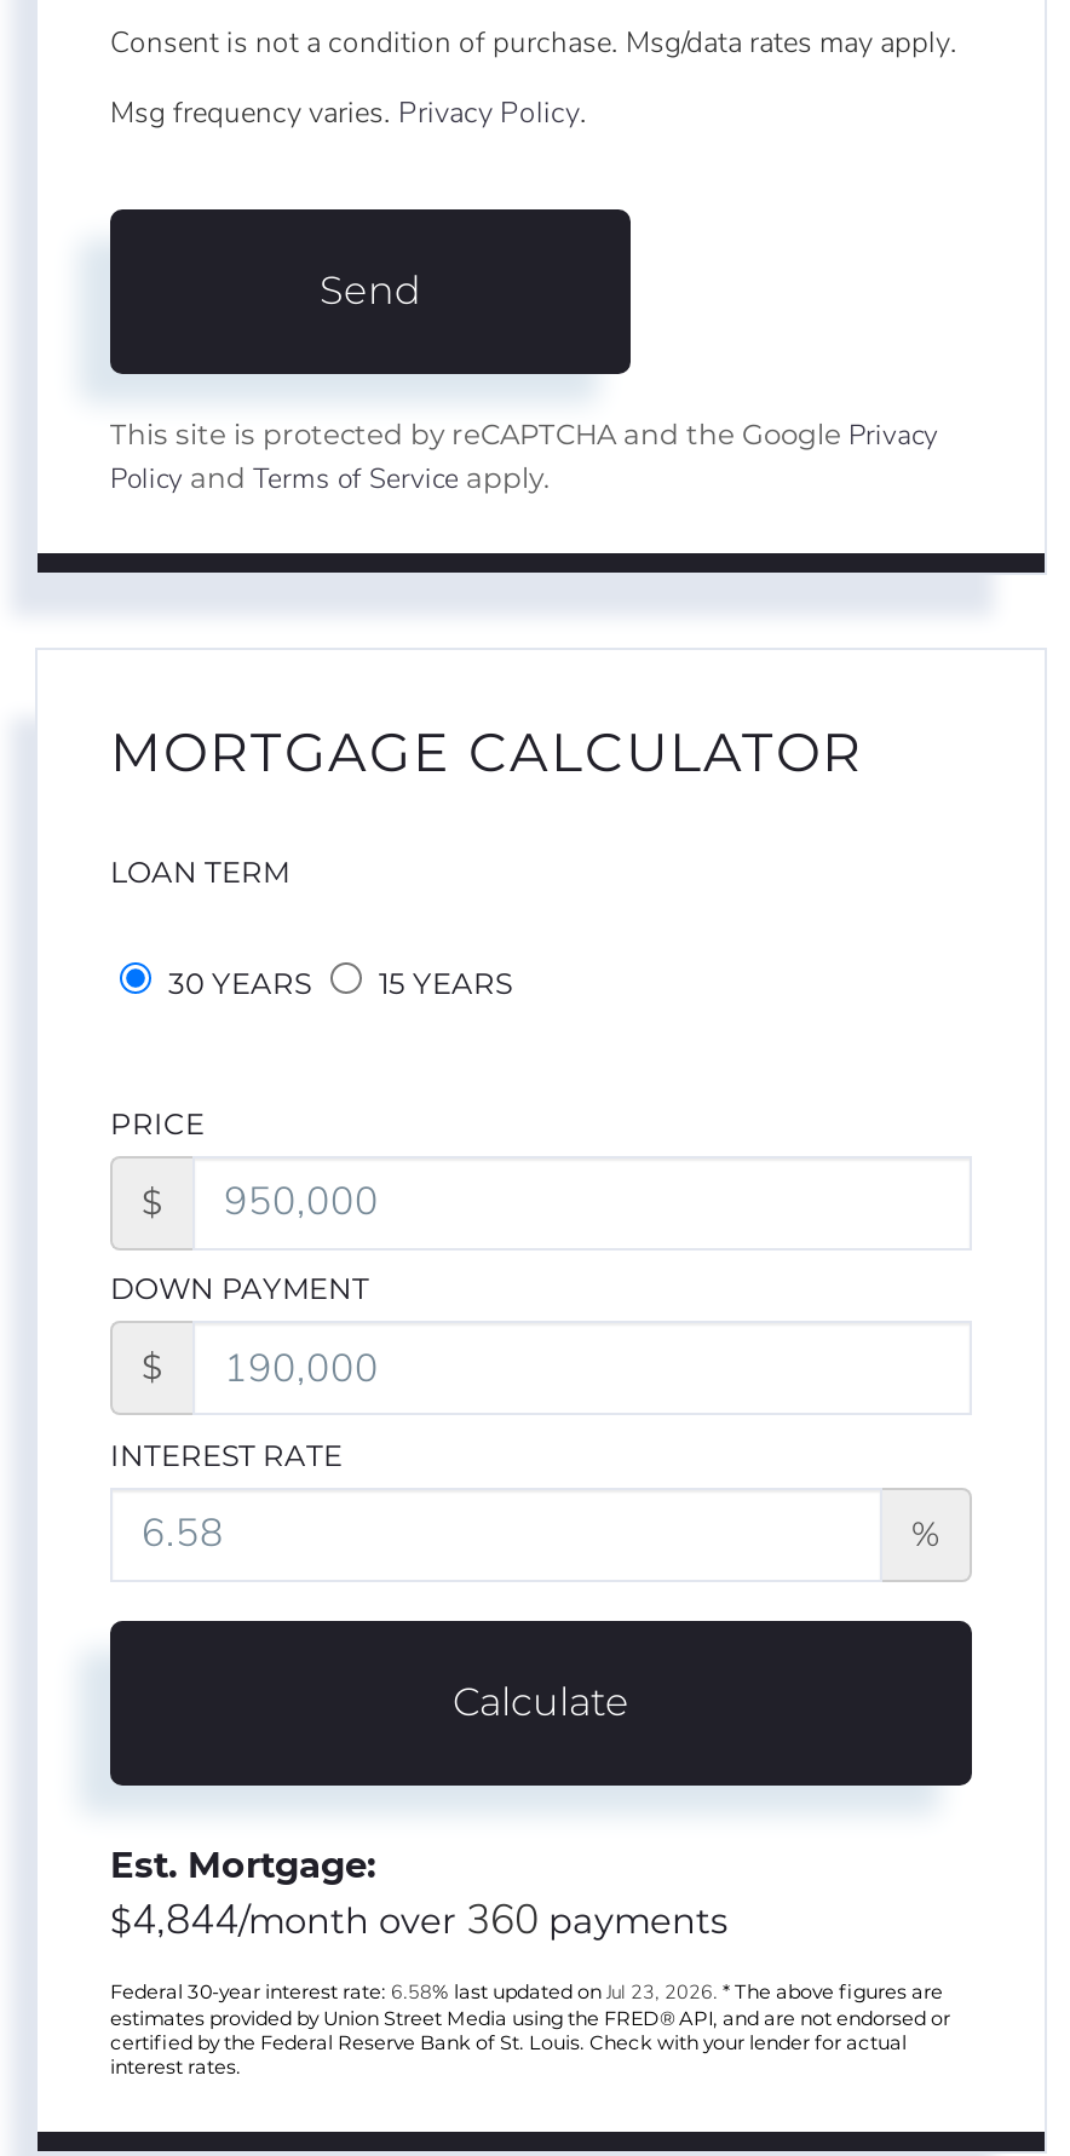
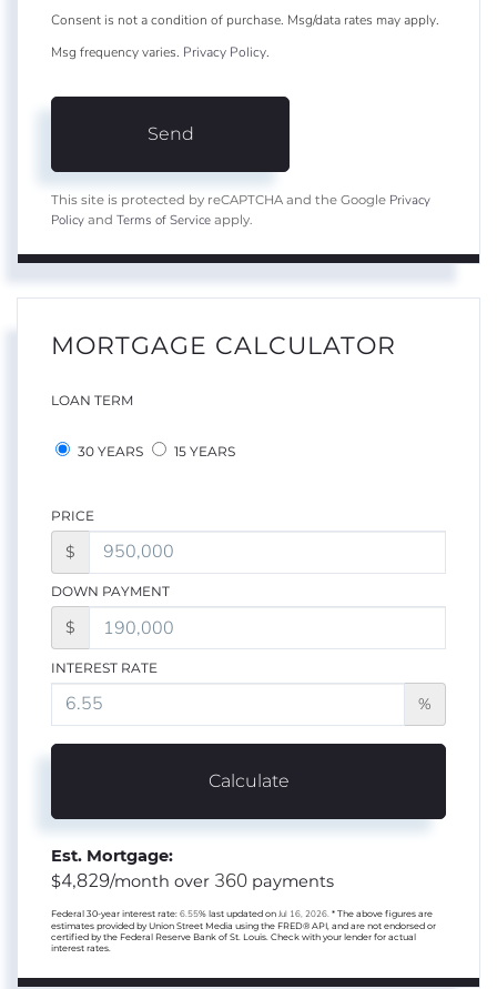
[110,1893,727,1949] $4,844/month over 360 payments -> [51,868,334,894] $4,829/month over 360 payments
[110,1980,943,2007] Federal 30-year interest rate: 6.58% last updated on Jul 23, 2026. * The above figures are -> [51,908,433,921] Federal 30-year interest rate: 6.55% last updated on Jul 16, 2026. * The above figures are

